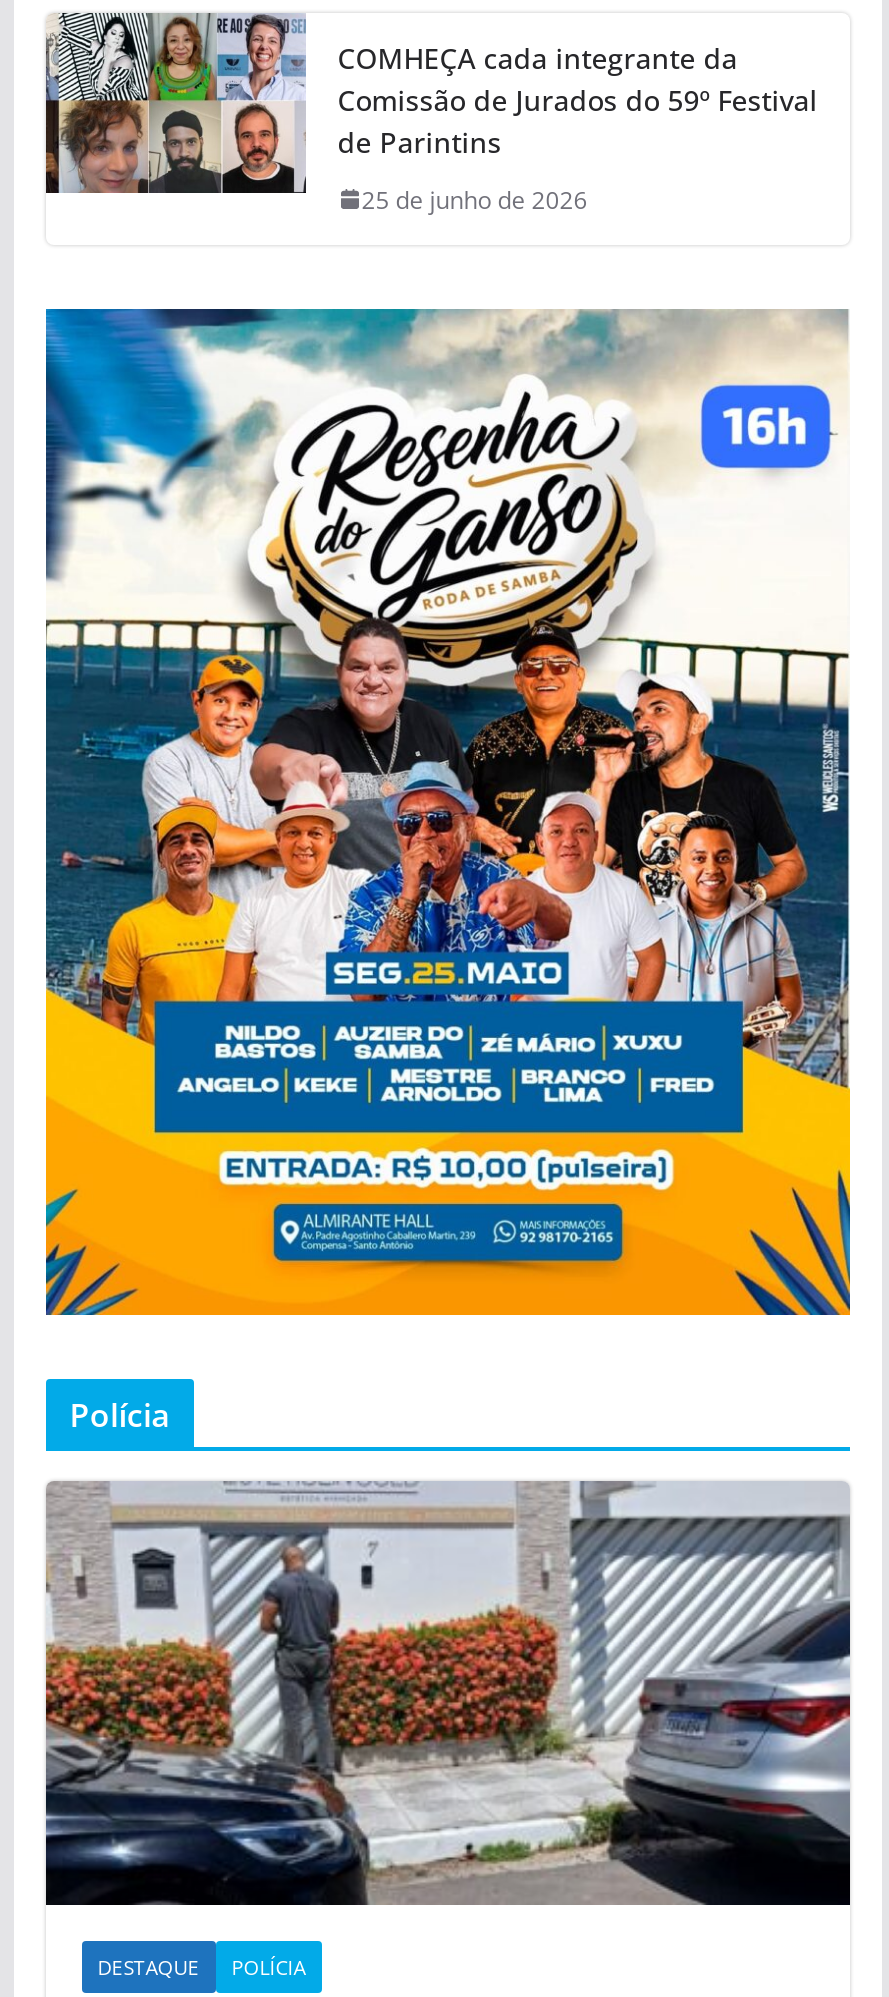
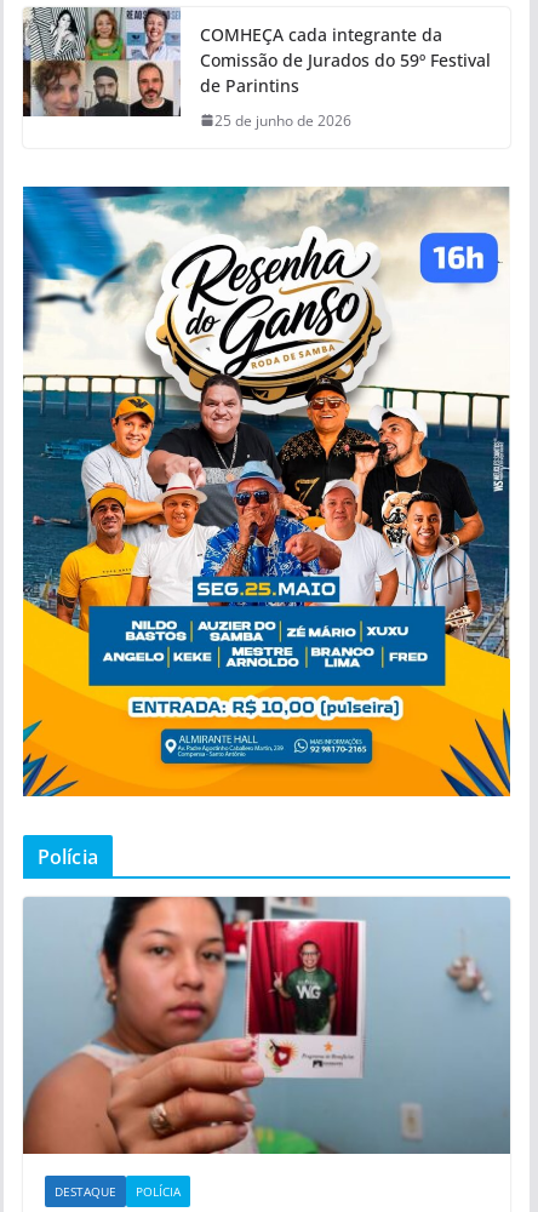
[44,1481,852,1907] [image] -> [22,896,511,1155] [image]

